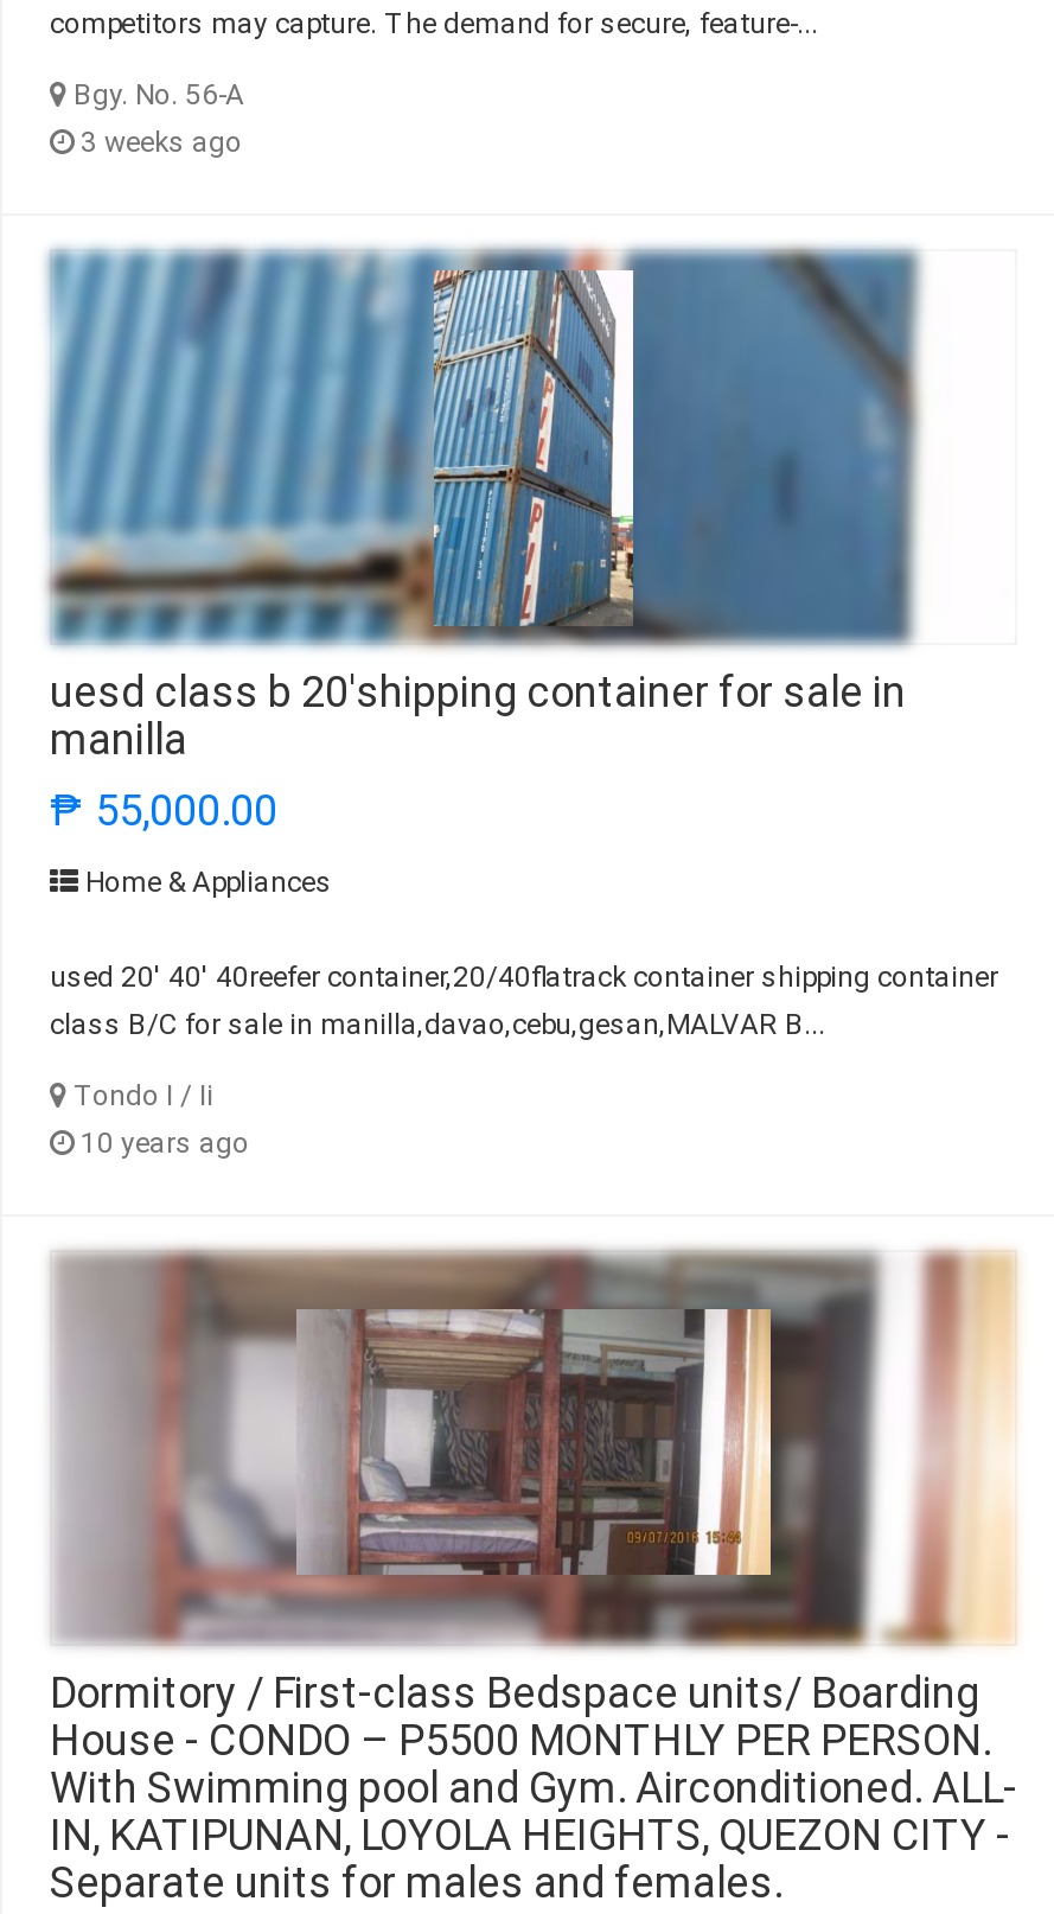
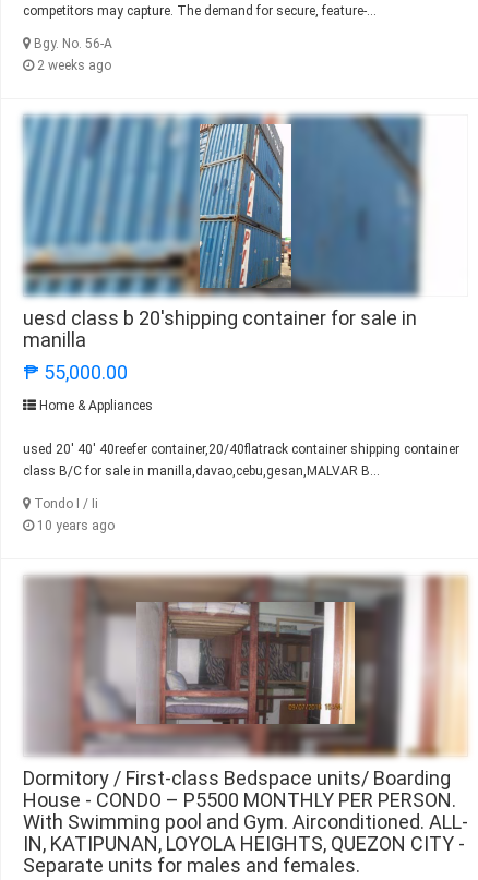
[81,126,242,159] 3 weeks ago -> [37,58,111,73] 2 weeks ago

